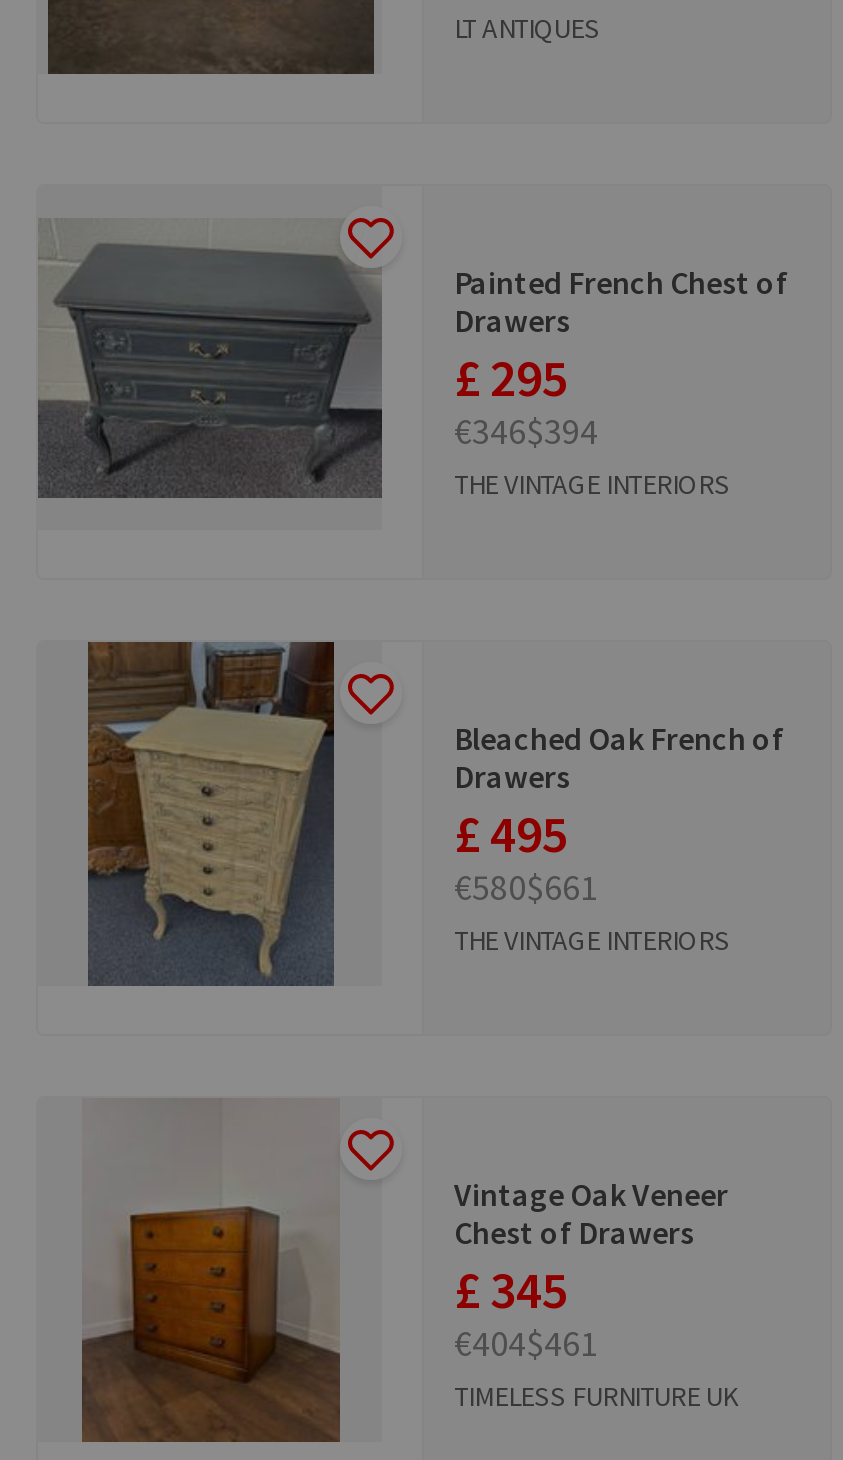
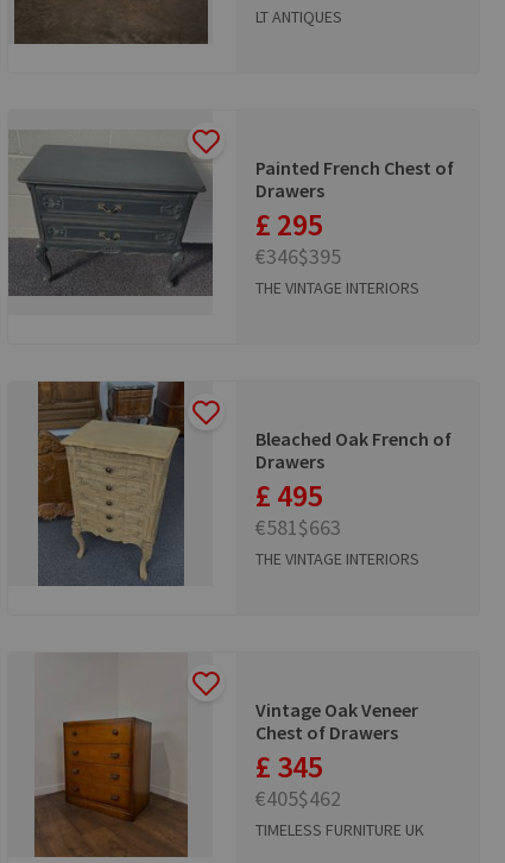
[454,407,598,453] €346$394 -> [255,242,341,269] €346$395
[454,863,598,909] €580$661 -> [255,513,341,540] €581$663
[454,1319,598,1365] €404$461 -> [255,784,341,811] €405$462

